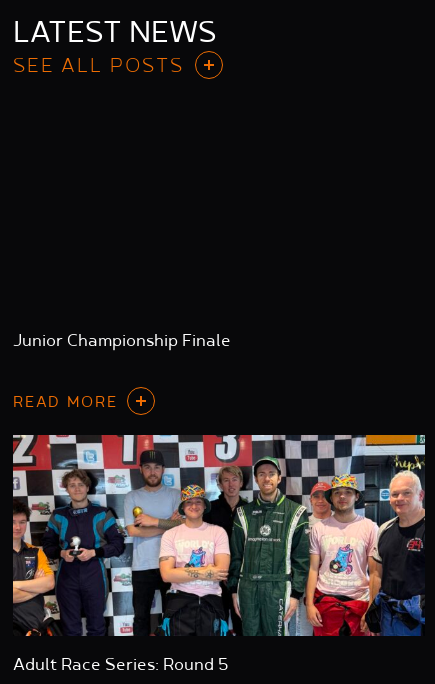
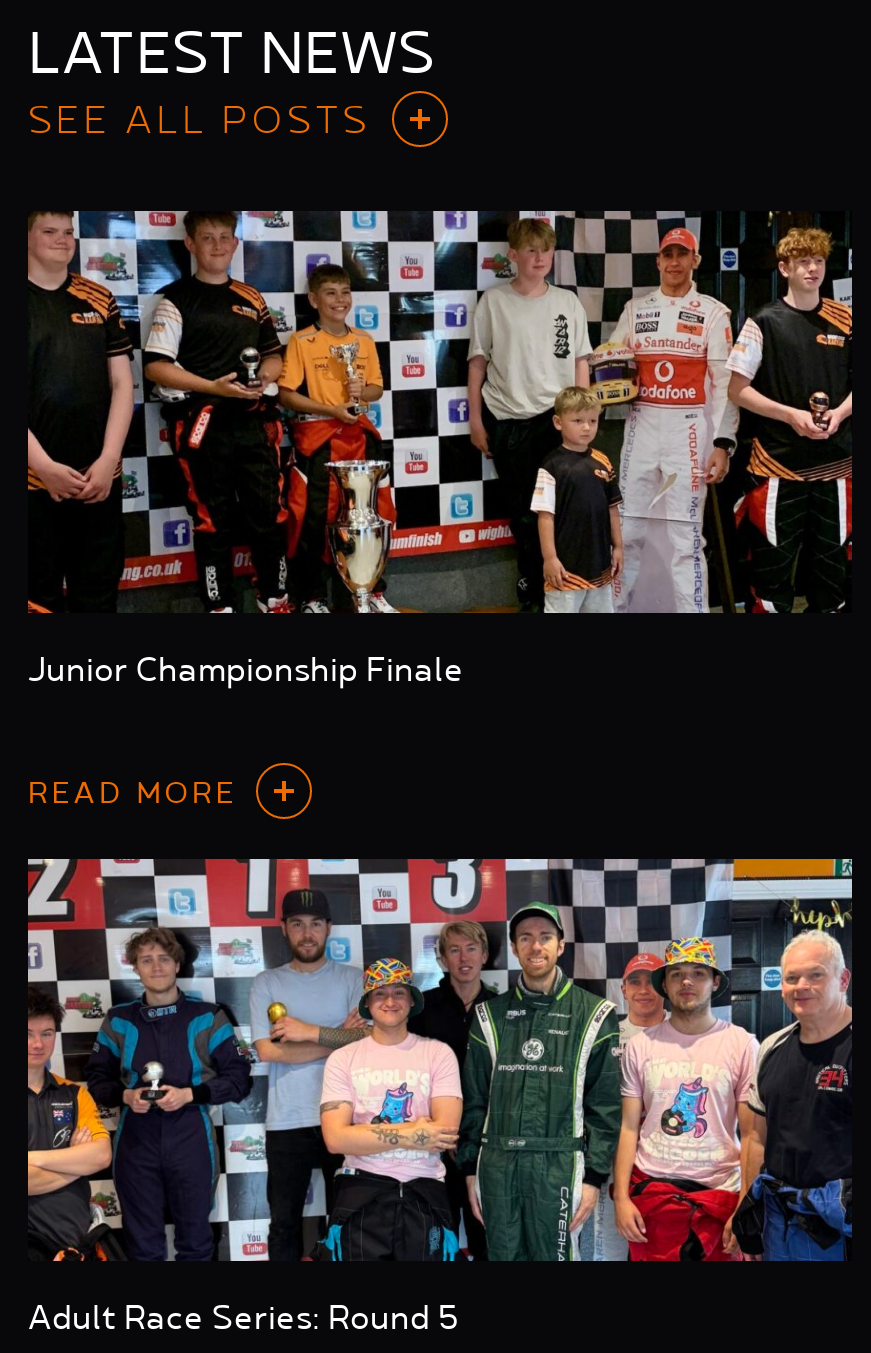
none -> [26,209,854,615] [image]

